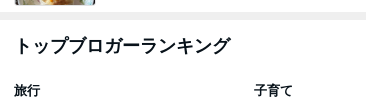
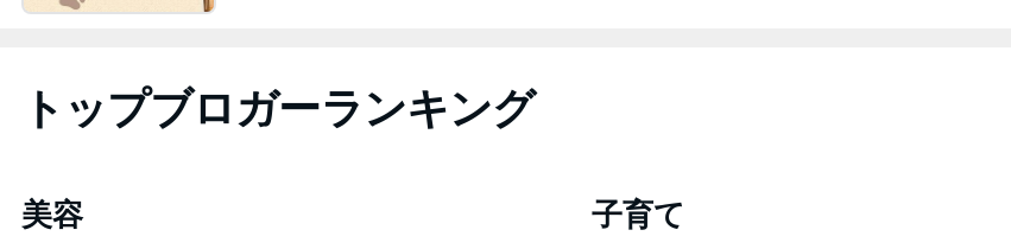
[14,83,40,98] 旅行 -> [21,197,83,232] 美容

